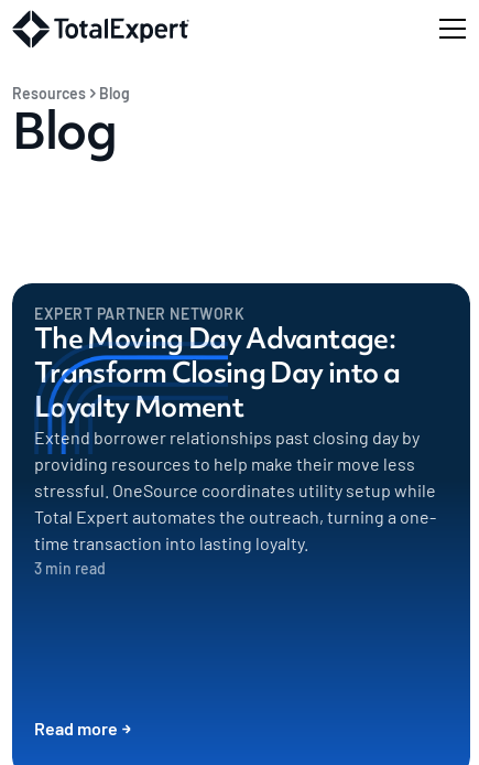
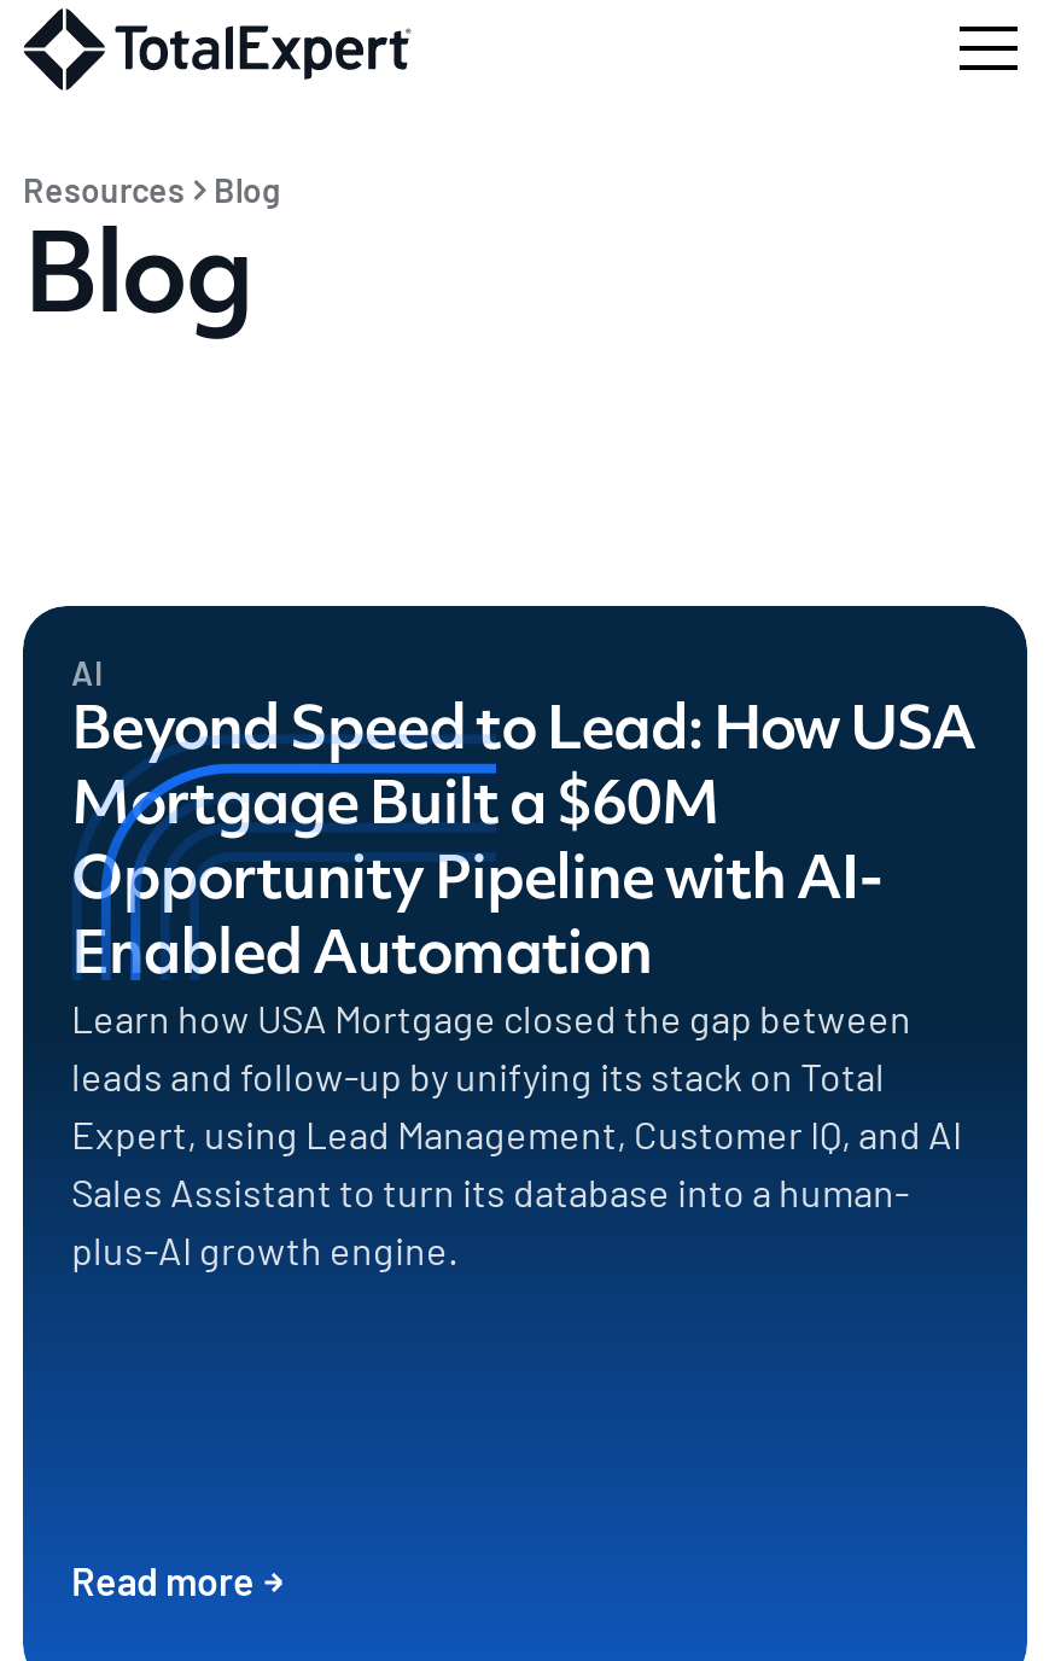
[34,304,436,578] EXPERT PARTNER NETWORK | The Moving Day Advantage: | Transform Closing Day into a | Loyalty Moment | Extend borrower relationships past closing day by | providing resources to help make their move less | stressful. OneSource coordinates utility setup while | Total Expert automates the outreach, turning a one- | time transaction into lasting loyalty. | 3 min read -> [71,652,975,1272] AI | Beyond Speed to Lead: How USA | Mortgage Built a $60M | Opportunity Pipeline with AI- | Enabled Automation | Learn how USA Mortgage closed the gap between | leads and follow-up by unifying its stack on Total | Expert, using Lead Management, Customer IQ, and AI | Sales Assistant to turn its database into a human- | plus-AI growth engine.

